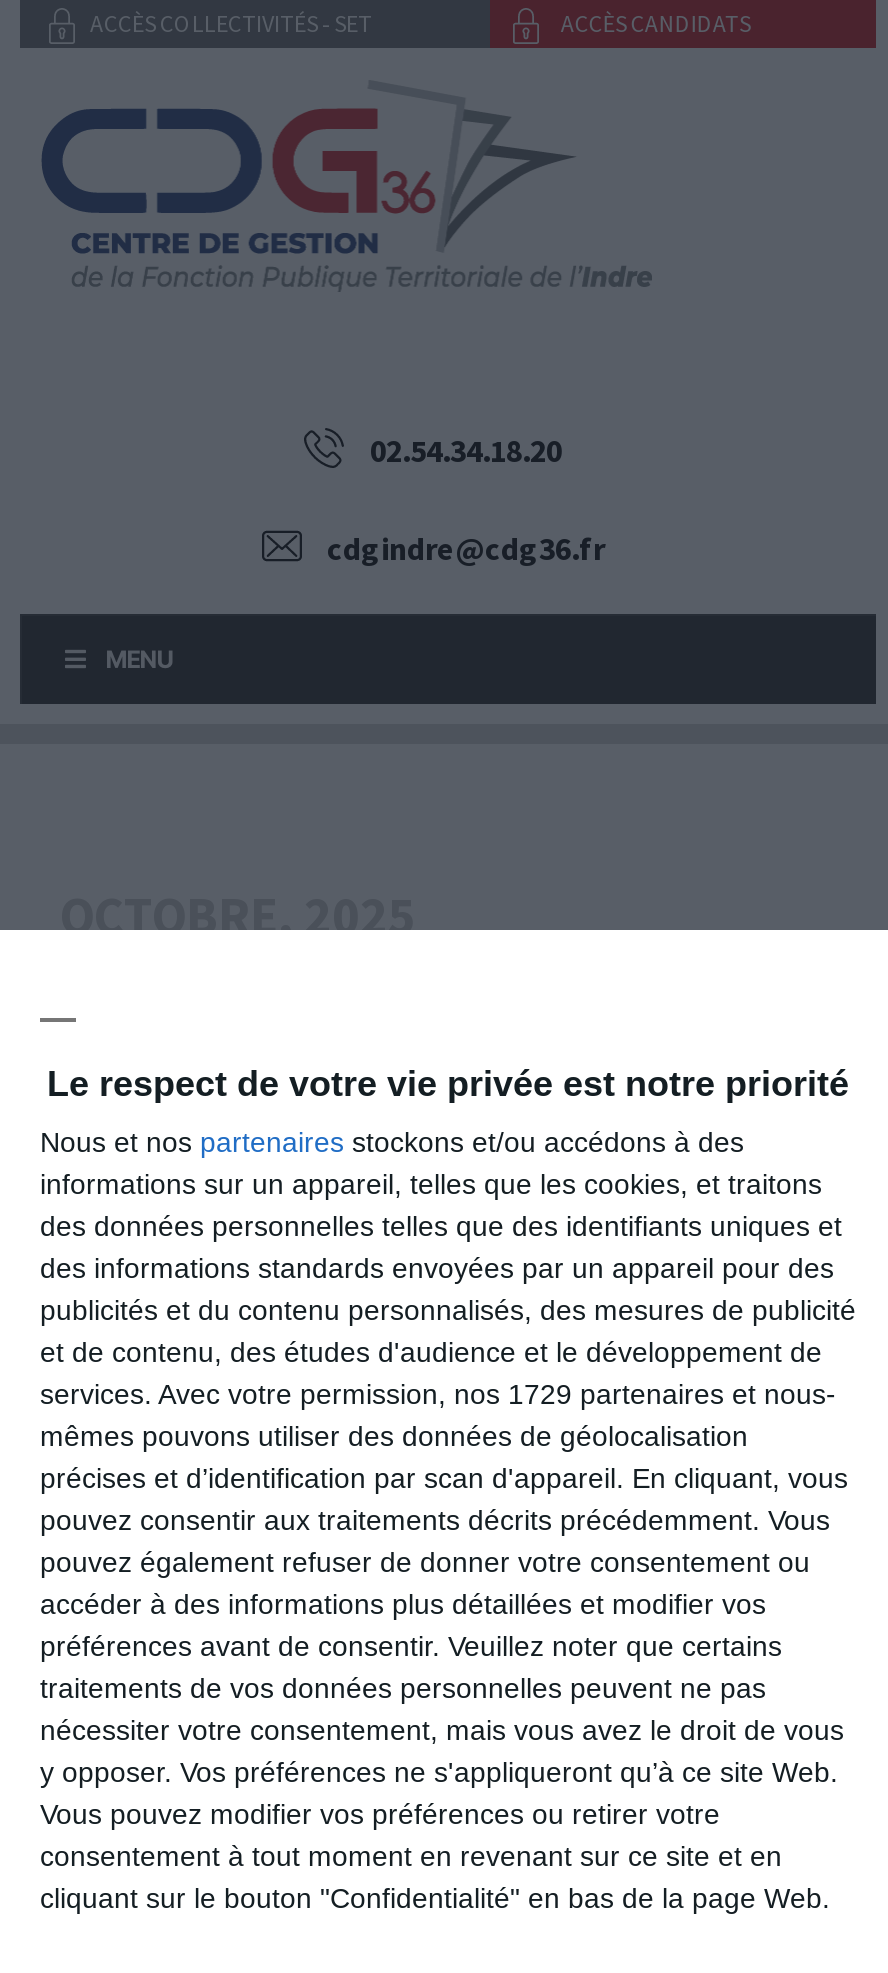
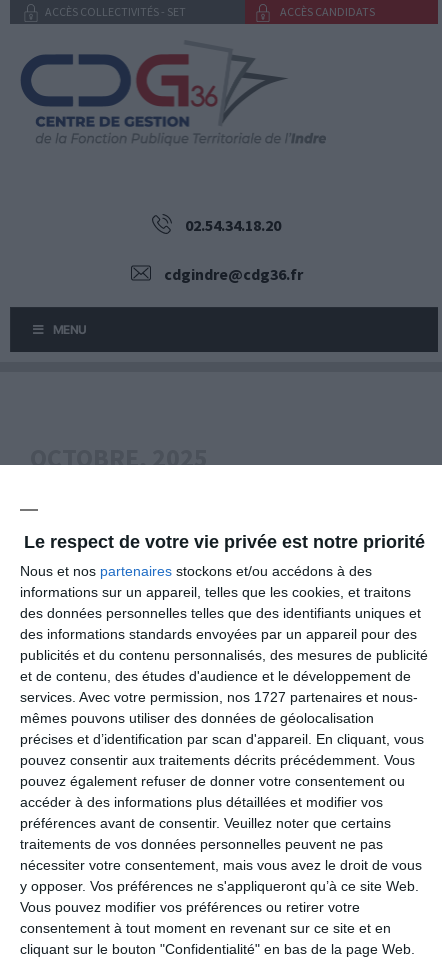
[40,1378,836,1410] services. Avec votre permission, nos 1729 partenaires et nous- -> [20,689,418,705] services. Avec votre permission, nos 1727 partenaires et nous-

